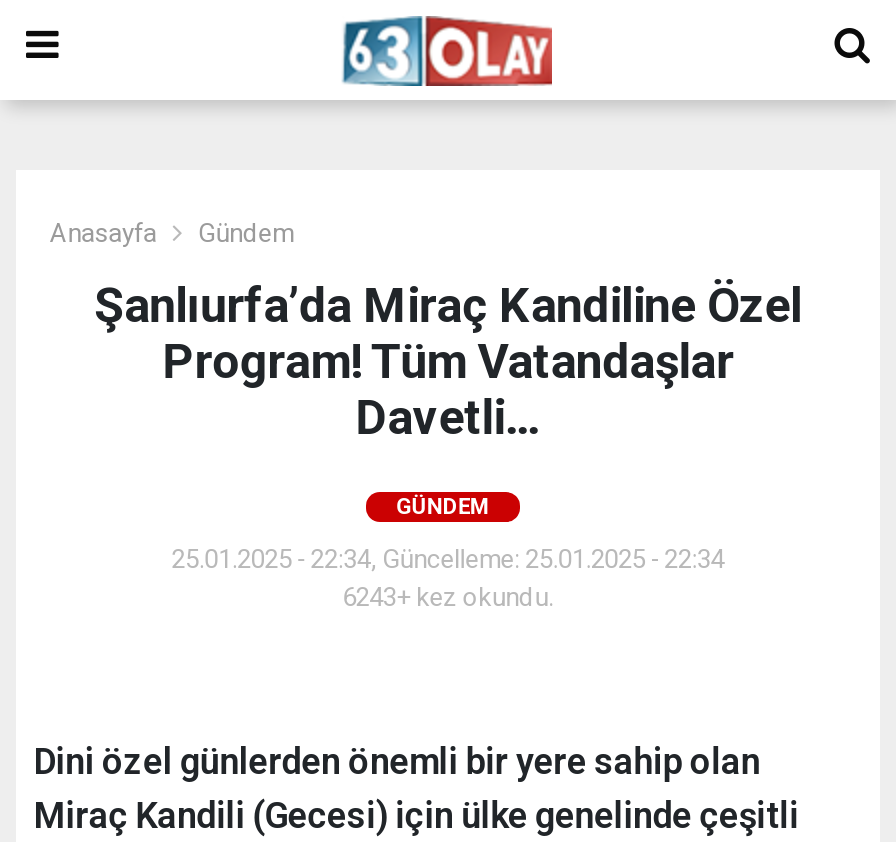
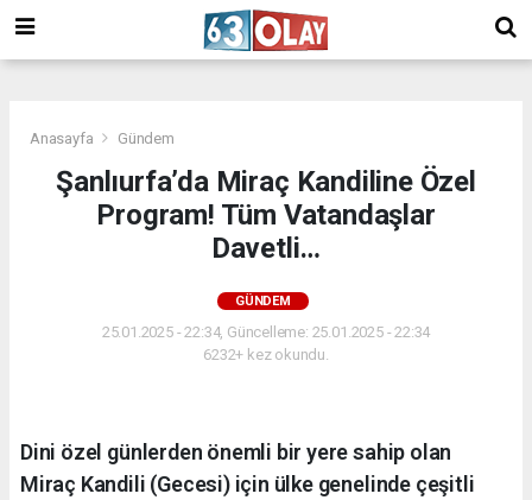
[342,582,554,612] 6243+ kez okundu. -> [203,345,329,363] 6232+ kez okundu.

